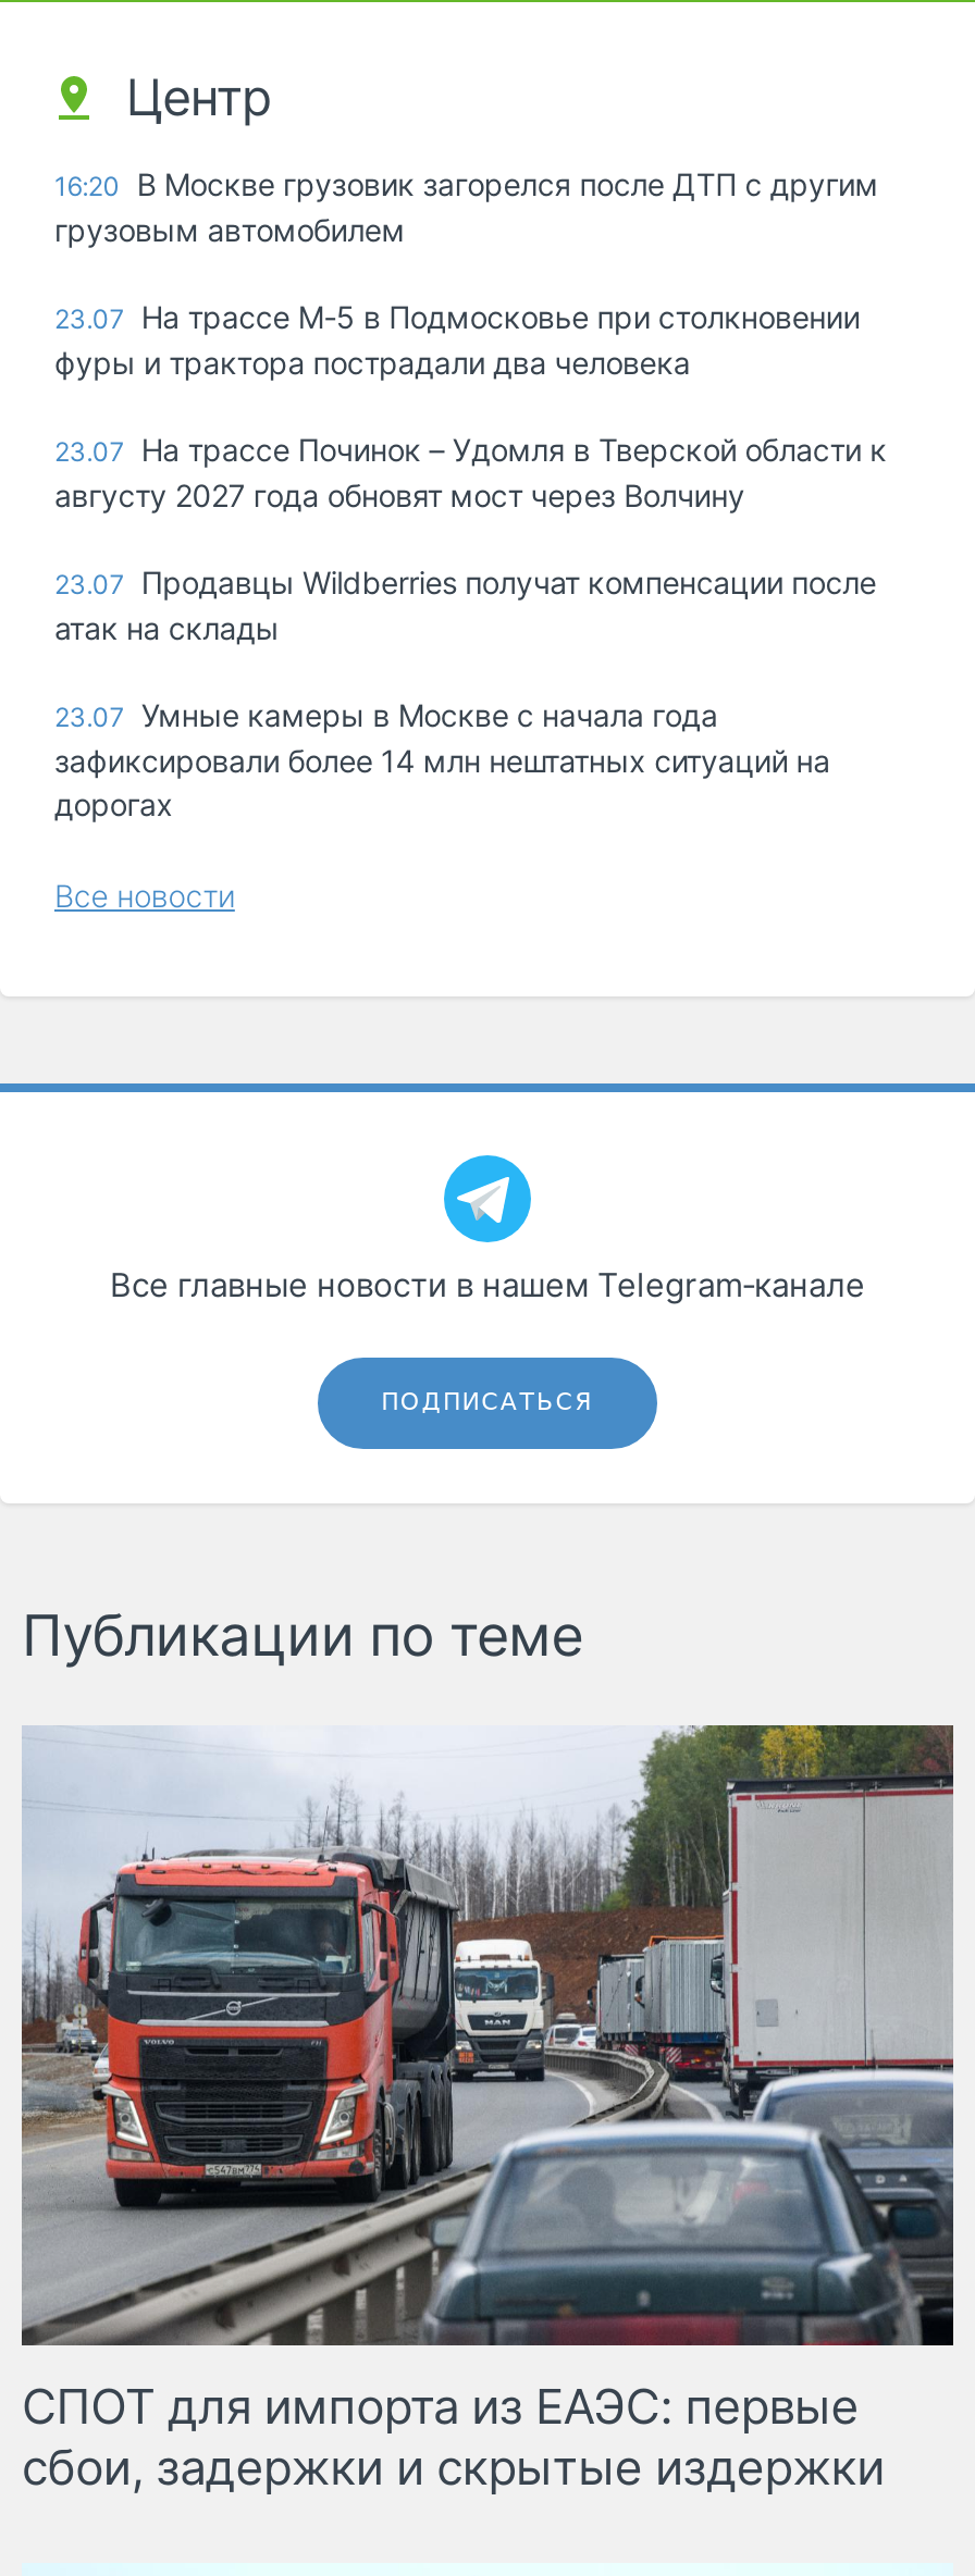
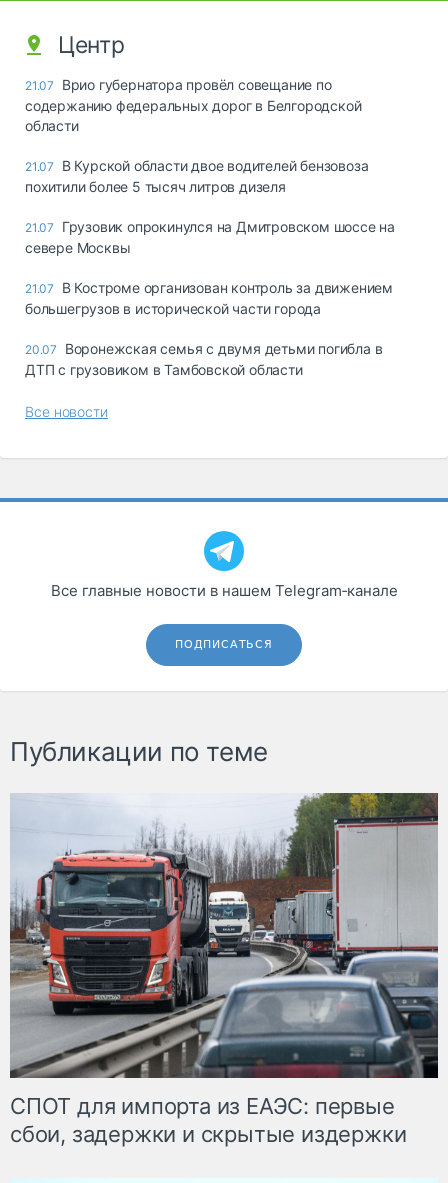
[54,166,878,248] 16:20 В Москве грузовик загорелся после ДТП с другим | грузовым автомобилем -> [25,76,361,134] 21.07 Врио губернатора провёл совещание по | содержанию федеральных дорог в Белгородской | области
[54,298,860,381] 23.07 На трассе М-5 в Подмосковье при столкновении | фуры и трактора пострадали два человека -> [25,157,368,195] 21.07 В Курской области двое водителей бензовоза | похитили более 5 тысяч литров дизеля
[54,431,887,514] 23.07 На трассе Починок – Удомля в Тверской области к | августу 2027 года обновят мост через Волчину -> [25,218,395,256] 21.07 Грузовик опрокинулся на Дмитровском шоссе на | севере Москвы
[54,564,876,646] 23.07 Продавцы Wildberries получат компенсации после | атак на склады -> [25,279,393,317] 21.07 В Костроме организован контроль за движением | большегрузов в исторической части города
[54,696,830,823] 23.07 Умные камеры в Москве с начала года | зафиксировали более 14 млн нештатных ситуаций на | дорогах -> [25,340,382,378] 20.07 Воронежская семья с двумя детьми погибла в | ДТП с грузовиком в Тамбовской области

